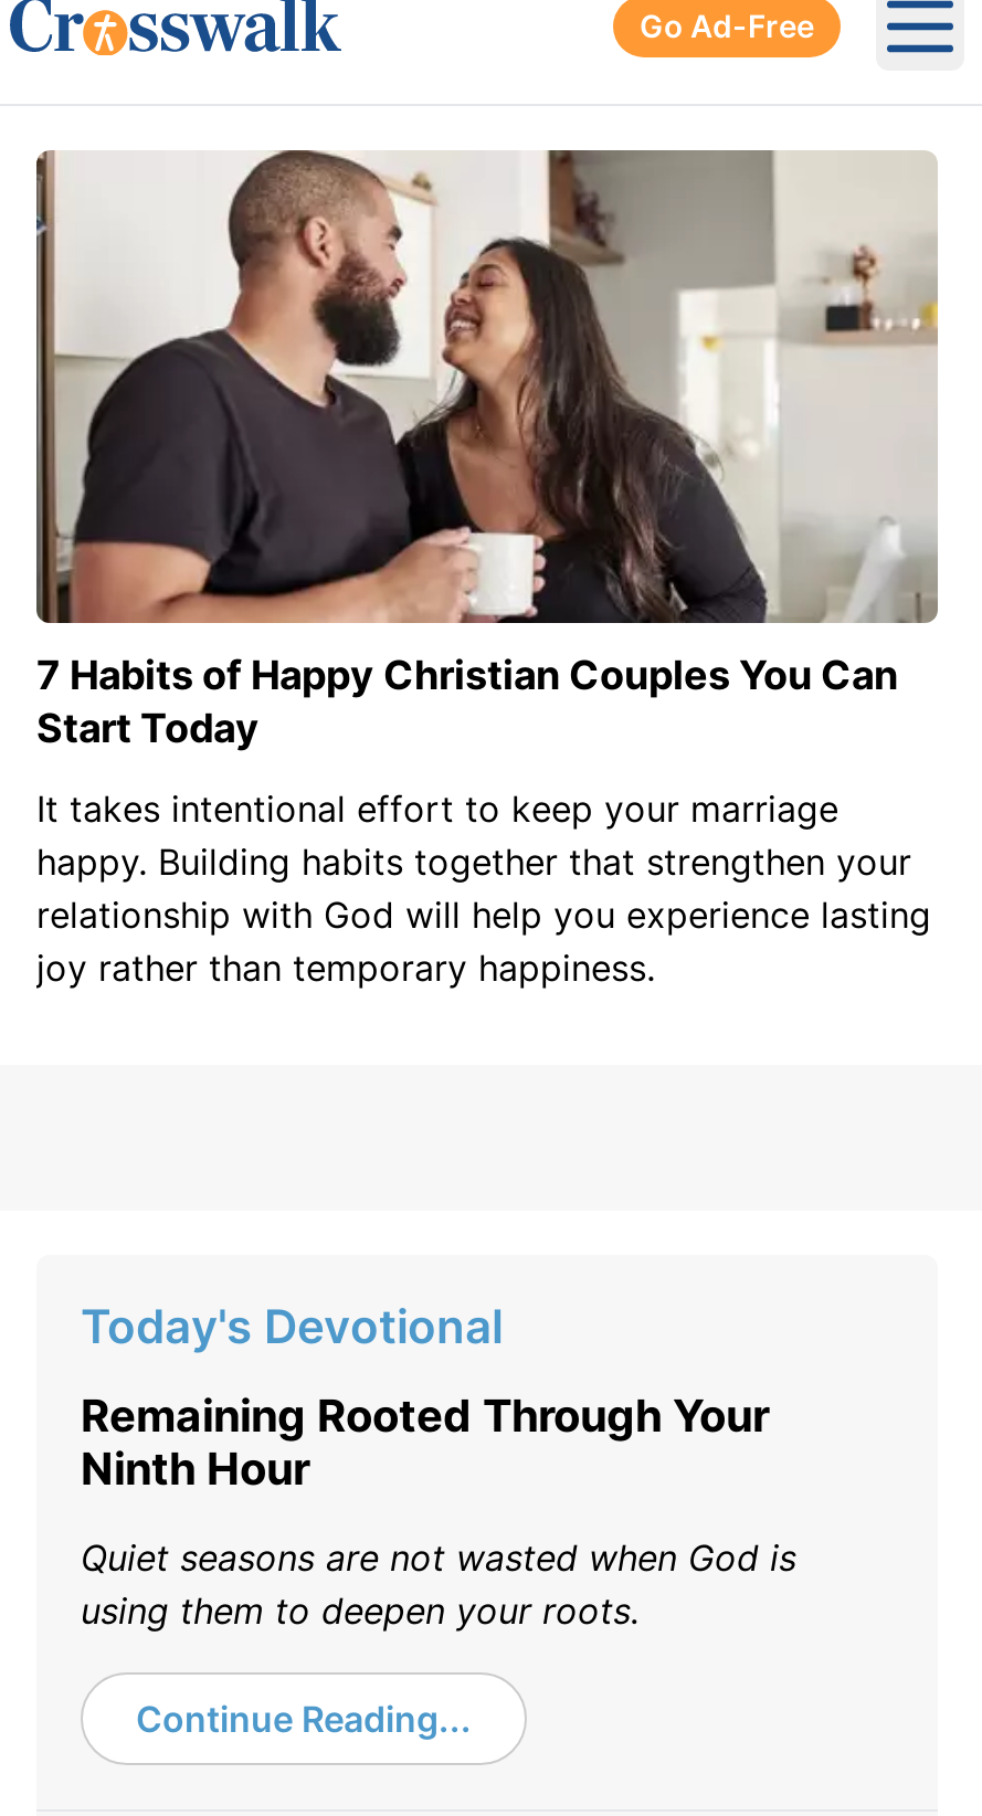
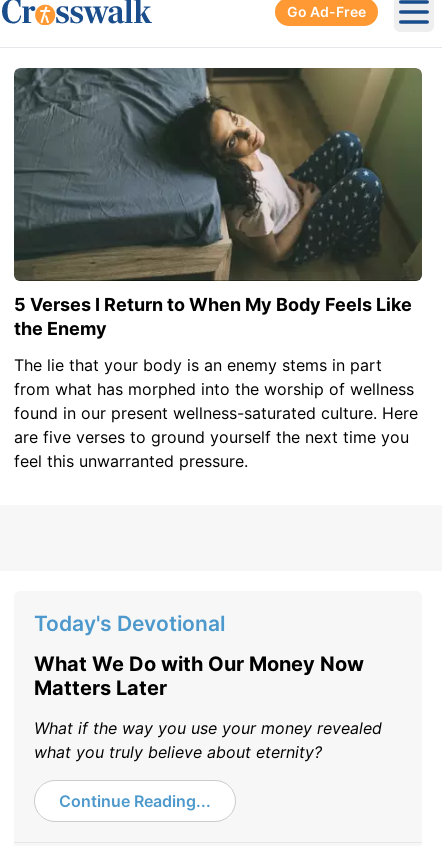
[36,148,940,751] [image] | 7 Habits of Happy Christian Couples You Can | Start Today -> [14,67,423,339] [image] | 5 Verses I Return to When My Body Feels Like | the Enemy
[36,786,931,990] It takes intentional effort to keep your marriage | happy. Building habits together that strengthen your | relationship with God will help you experience lasting | joy rather than temporary happiness. -> [14,355,418,471] The lie that your body is an enemy stems in part | from what has morphed into the worship of wellness | found in our present wellness-saturated culture. Here | are five verses to ground yourself the next time you | feel this unwarranted pressure.
[81,1390,770,1496] Remaining Rooted Through Your | Ninth Hour -> [34,652,364,700] What We Do with Our Money Now | Matters Later
[81,1535,796,1633] Quiet seasons are not wasted when God is | using them to deepen your roots. -> [34,718,382,762] What if the way you use your money revealed | what you truly believe about eternity?

